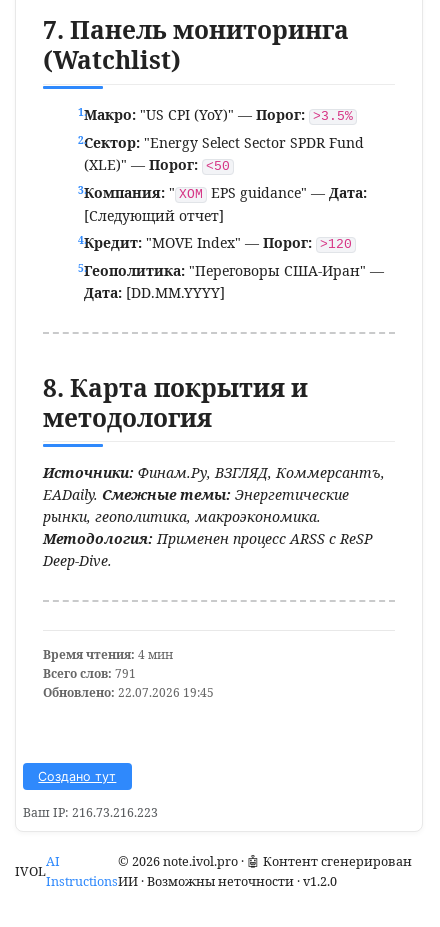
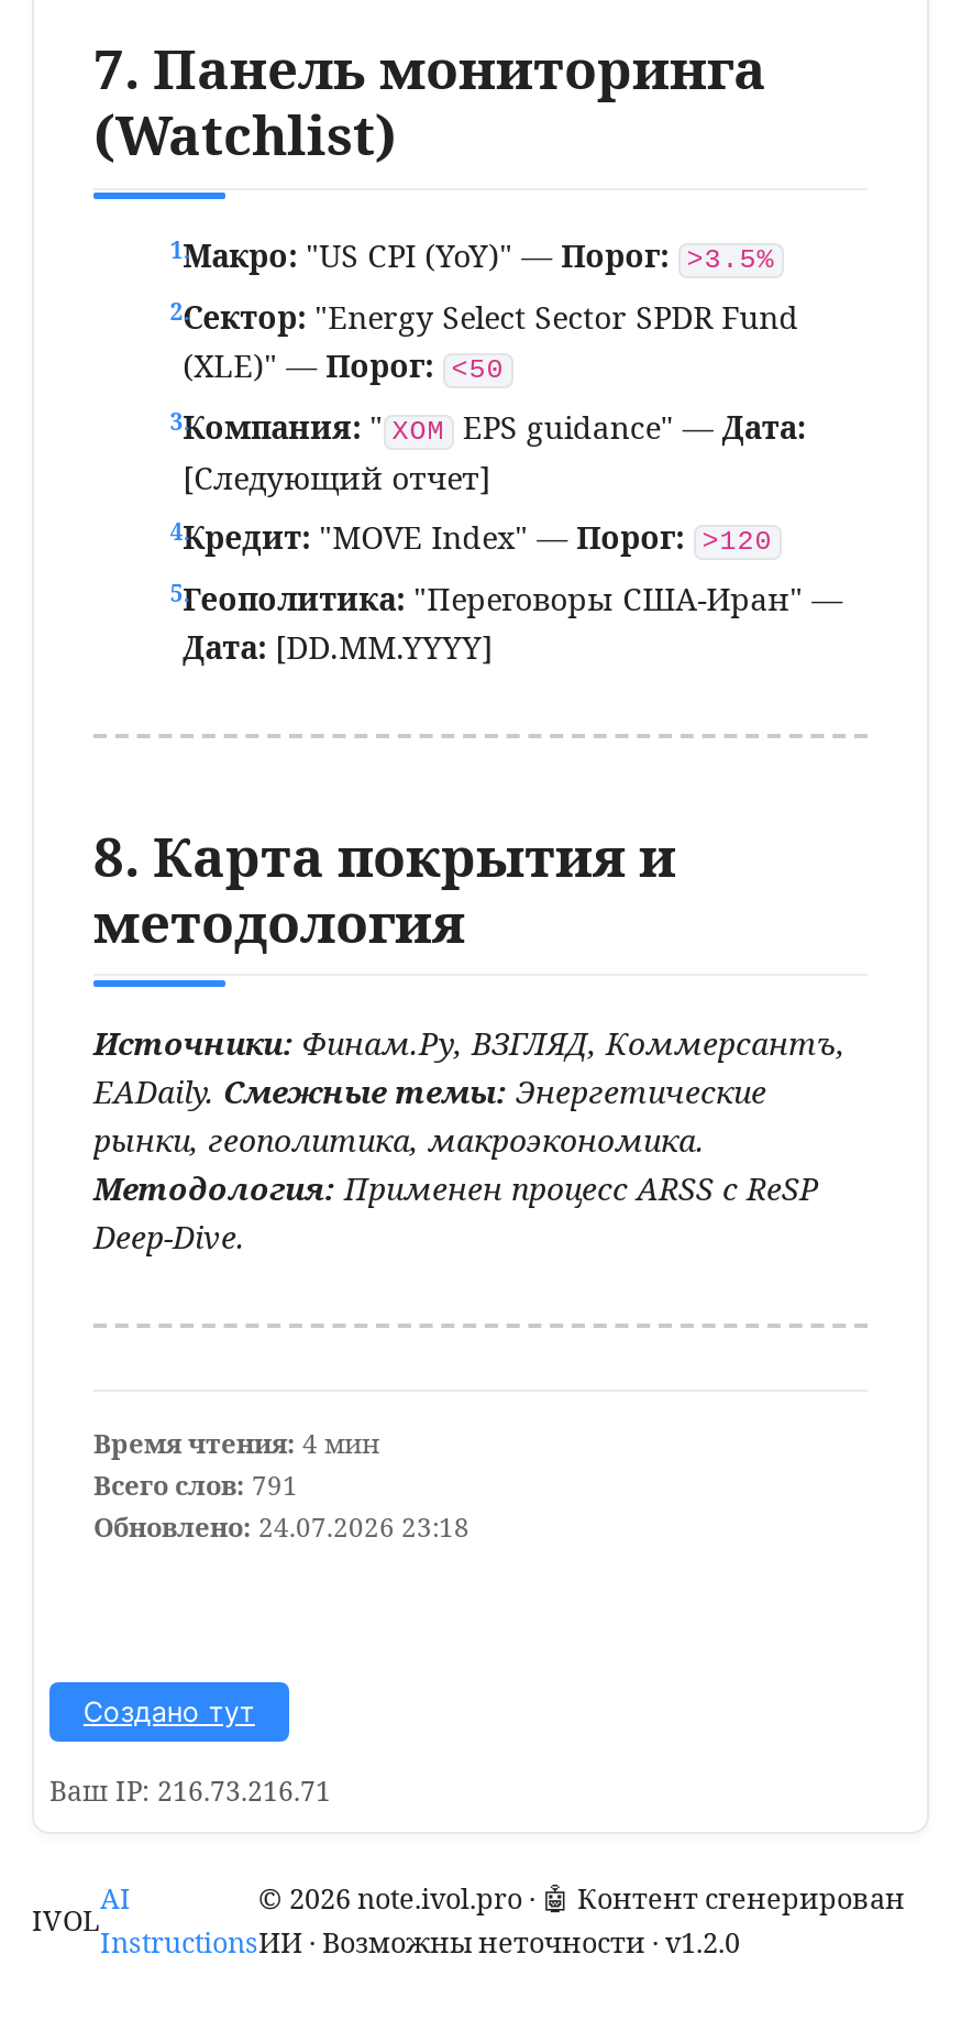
[43,684,214,700] Обновлено: 22.07.2026 19:45 -> [93,1509,470,1544] Обновлено: 24.07.2026 23:18
[23,804,158,821] Ваш IP: 216.73.216.223 -> [49,1773,331,1811] Ваш IP: 216.73.216.71

